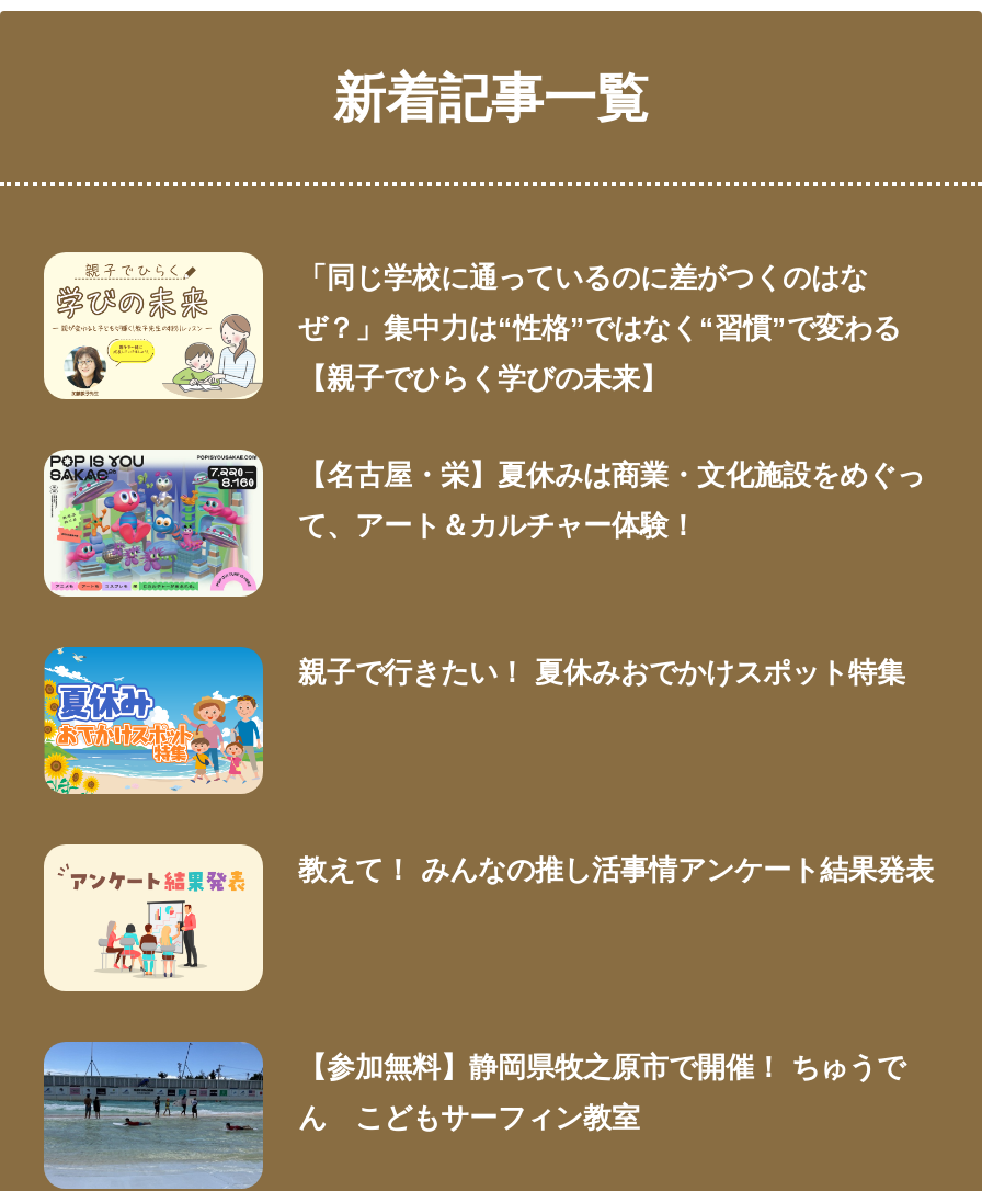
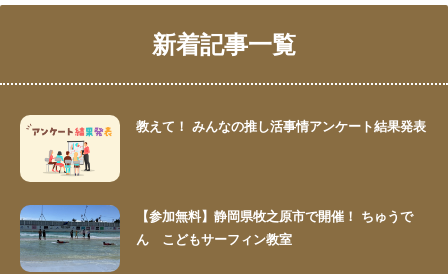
[55,261,925,542] [image] | 「同じ学校に通っているのに差がつくのはな | ぜ？」集中力は“性格”ではなく“習慣”で変わる | 【親子でひらく学びの未来】 | 【名古屋・栄】夏休みは商業・文化施設をめぐっ | て、アート＆カルチャー体験！ -> none
[42,447,265,599] [image] -> none
[42,645,905,796] [image] | 親子で行きたい！ 夏休みおでかけスポット特集 -> none

